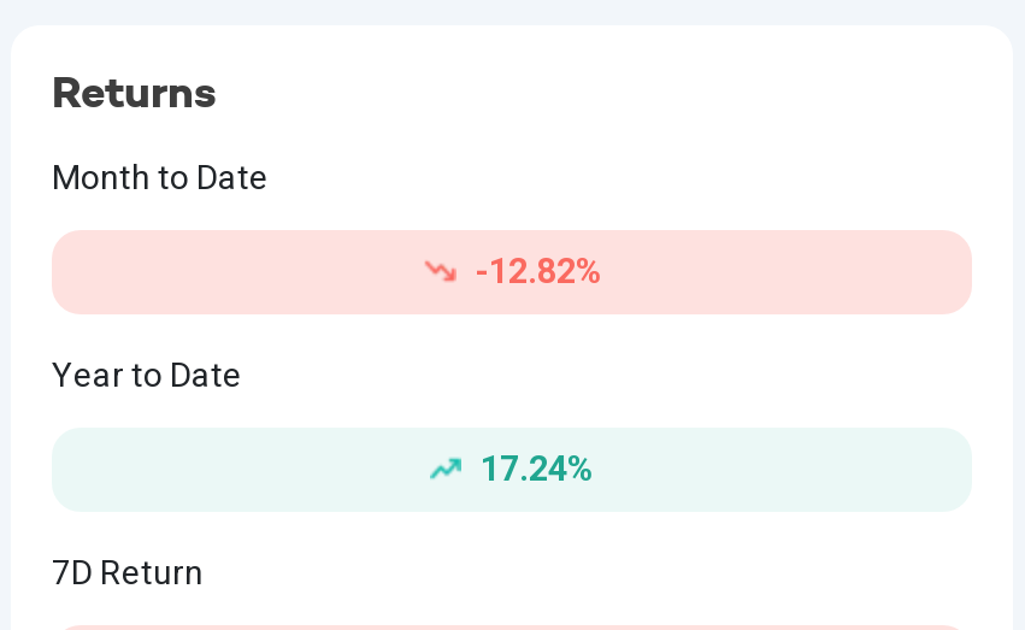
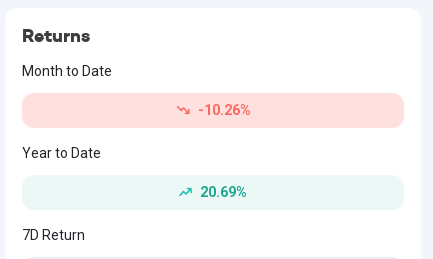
[475,252,602,292] -12.82% -> [197,102,250,119] -10.26%
[481,449,594,490] 17.24% -> [200,184,247,201] 20.69%

